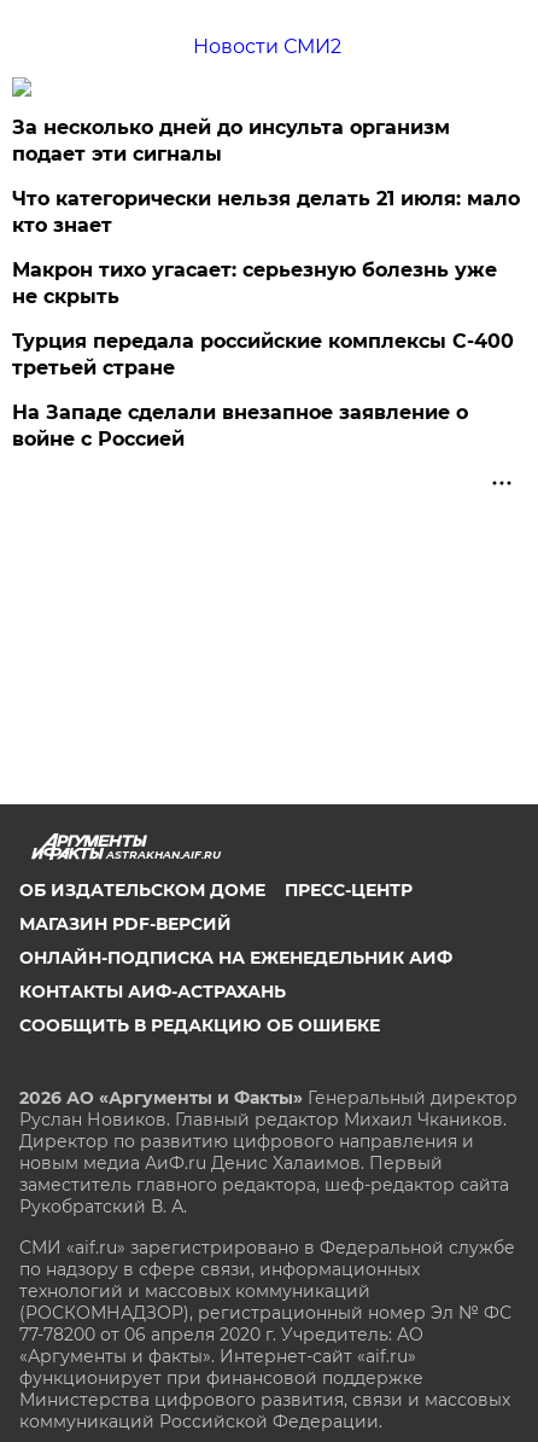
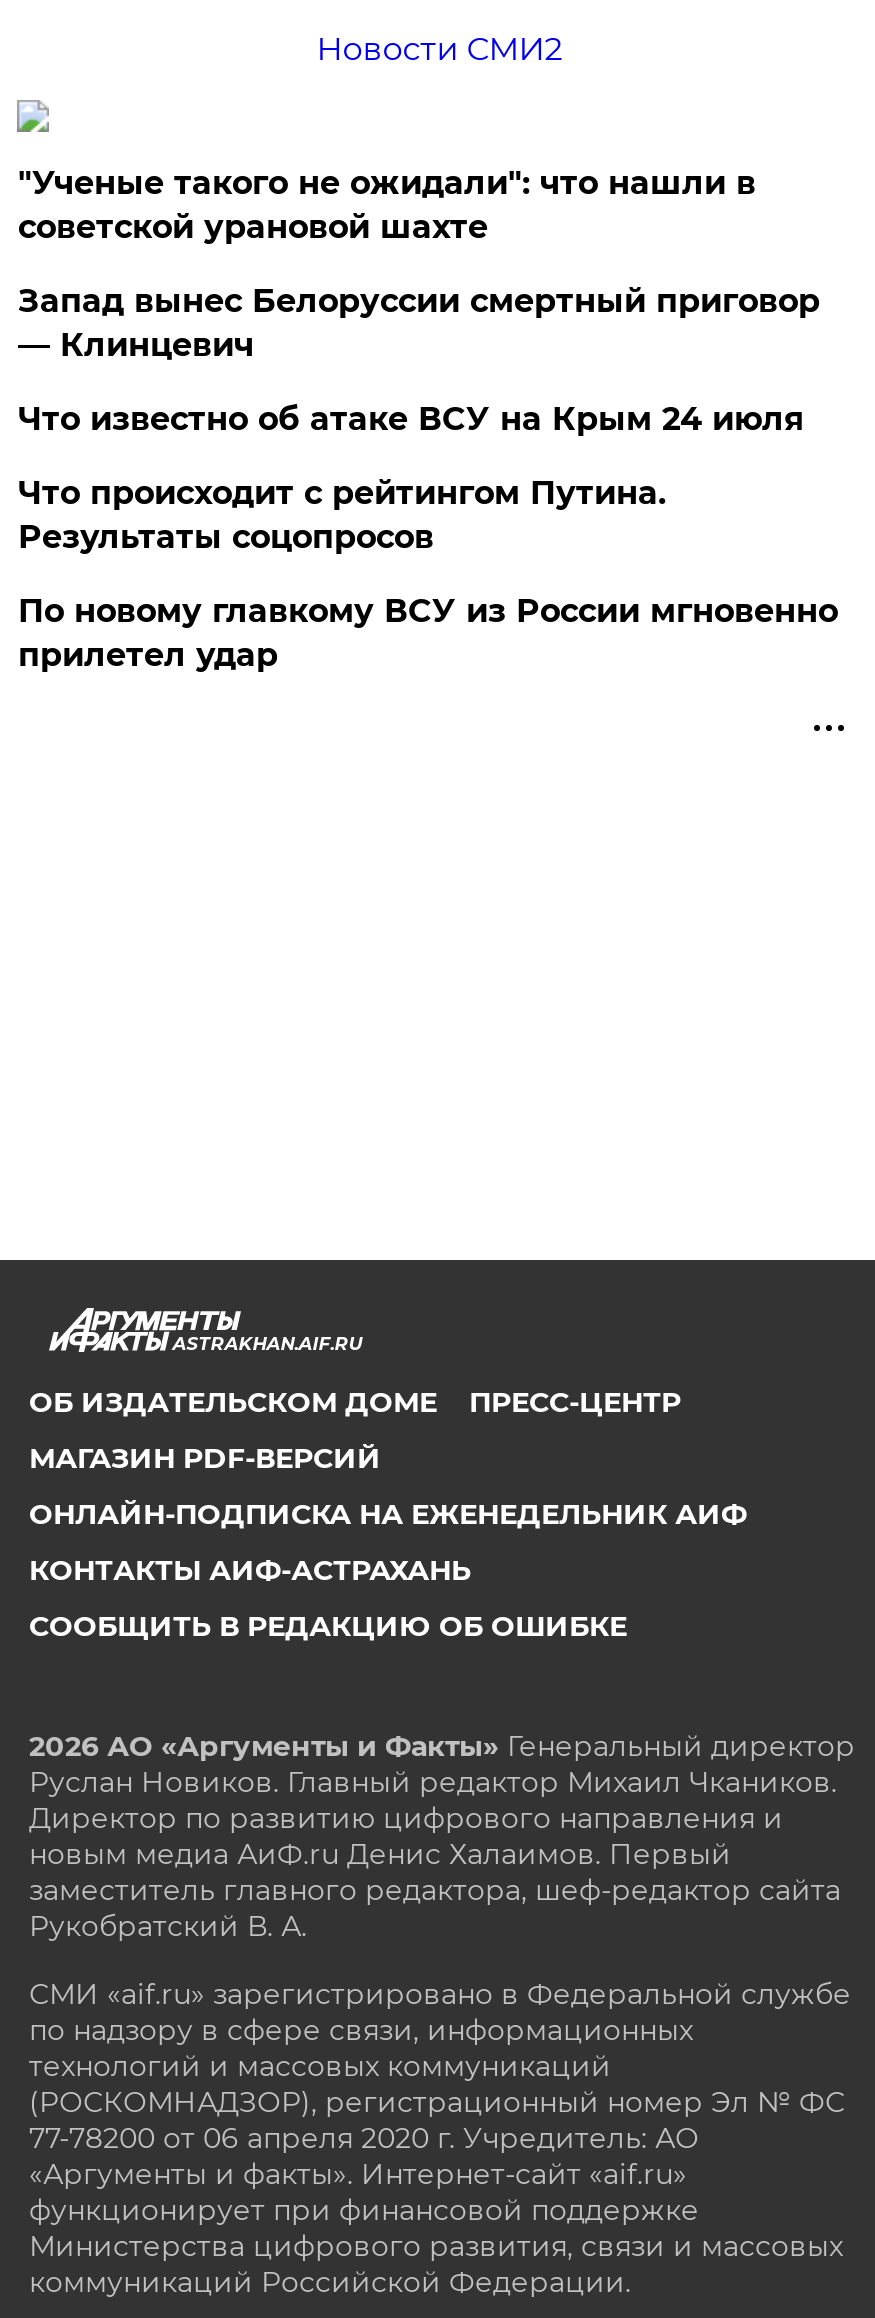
[13,116,450,165] За несколько дней до инсульта организм | подает эти сигналы -> [18,164,756,246] "Ученые такого не ожидали": что нашли в | советской урановой шахте
[13,187,520,236] Что категорически нельзя делать 21 июля: мало | кто знает -> [18,282,820,364] Запад вынес Белоруссии смертный приговор | — Клинцевич
[13,258,497,308] Макрон тихо угасает: серьезную болезнь уже | не скрыть -> [18,400,804,438] Что известно об атаке ВСУ на Крым 24 июля
[13,329,514,379] Турция передала российские комплексы С-400 | третьей стране -> [18,474,666,556] Что происходит с рейтингом Путина. | Результаты соцопросов
[13,401,469,450] На Западе сделали внезапное заявление о | войне с Россией -> [18,592,838,674] По новому главкому ВСУ из России мгновенно | прилетел удар

